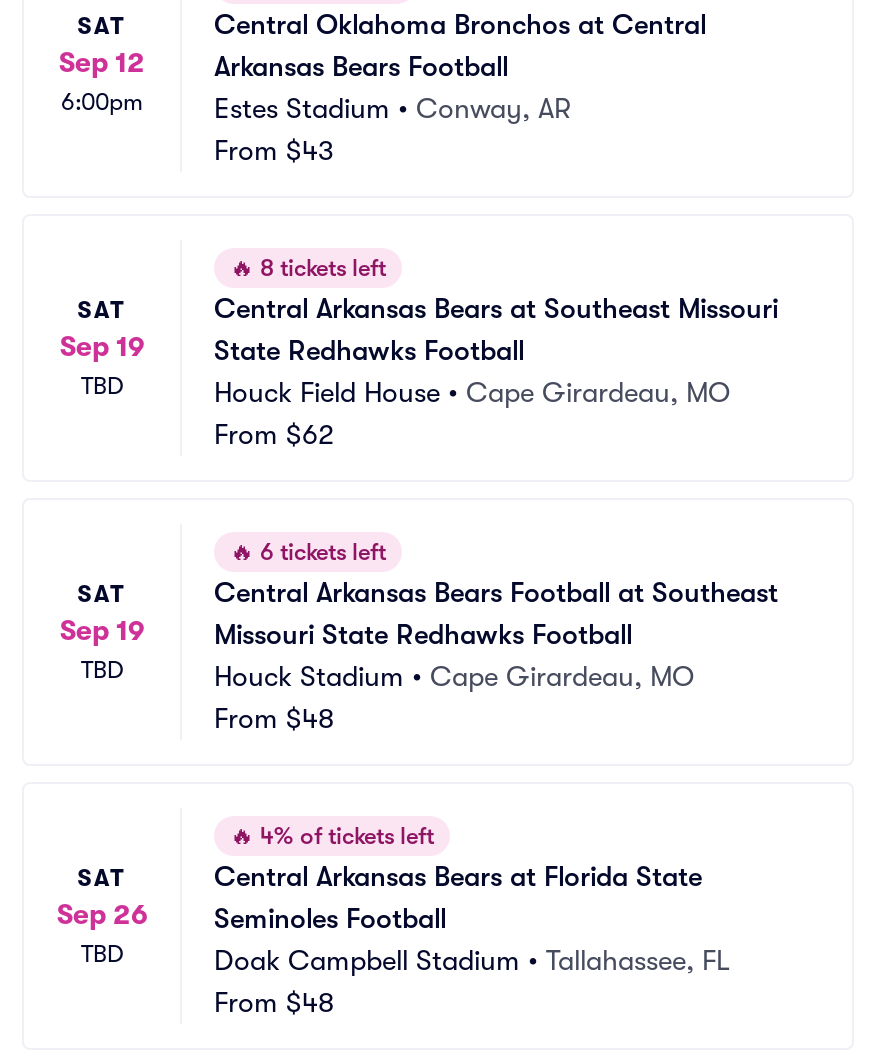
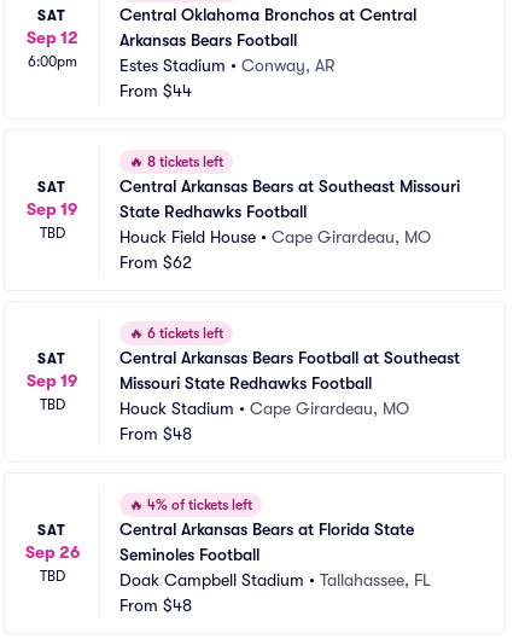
[214,134,334,166] From $43 -> [119,81,192,100] From $44

